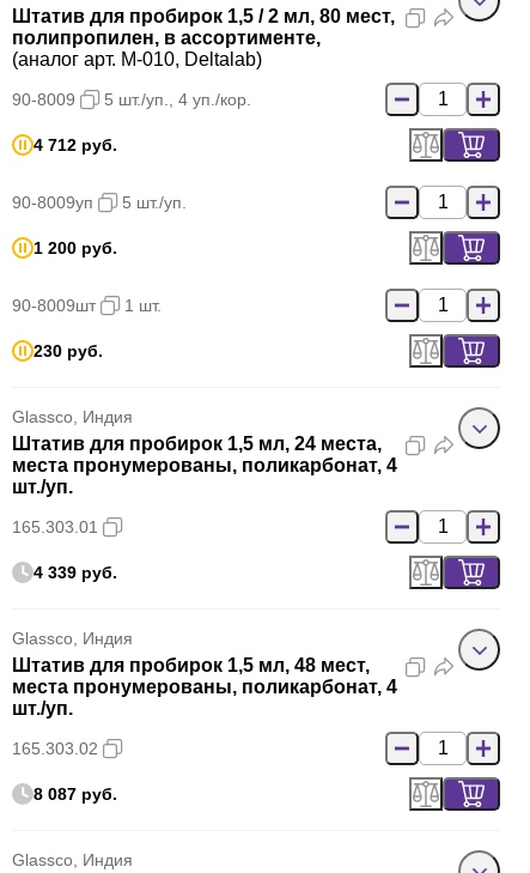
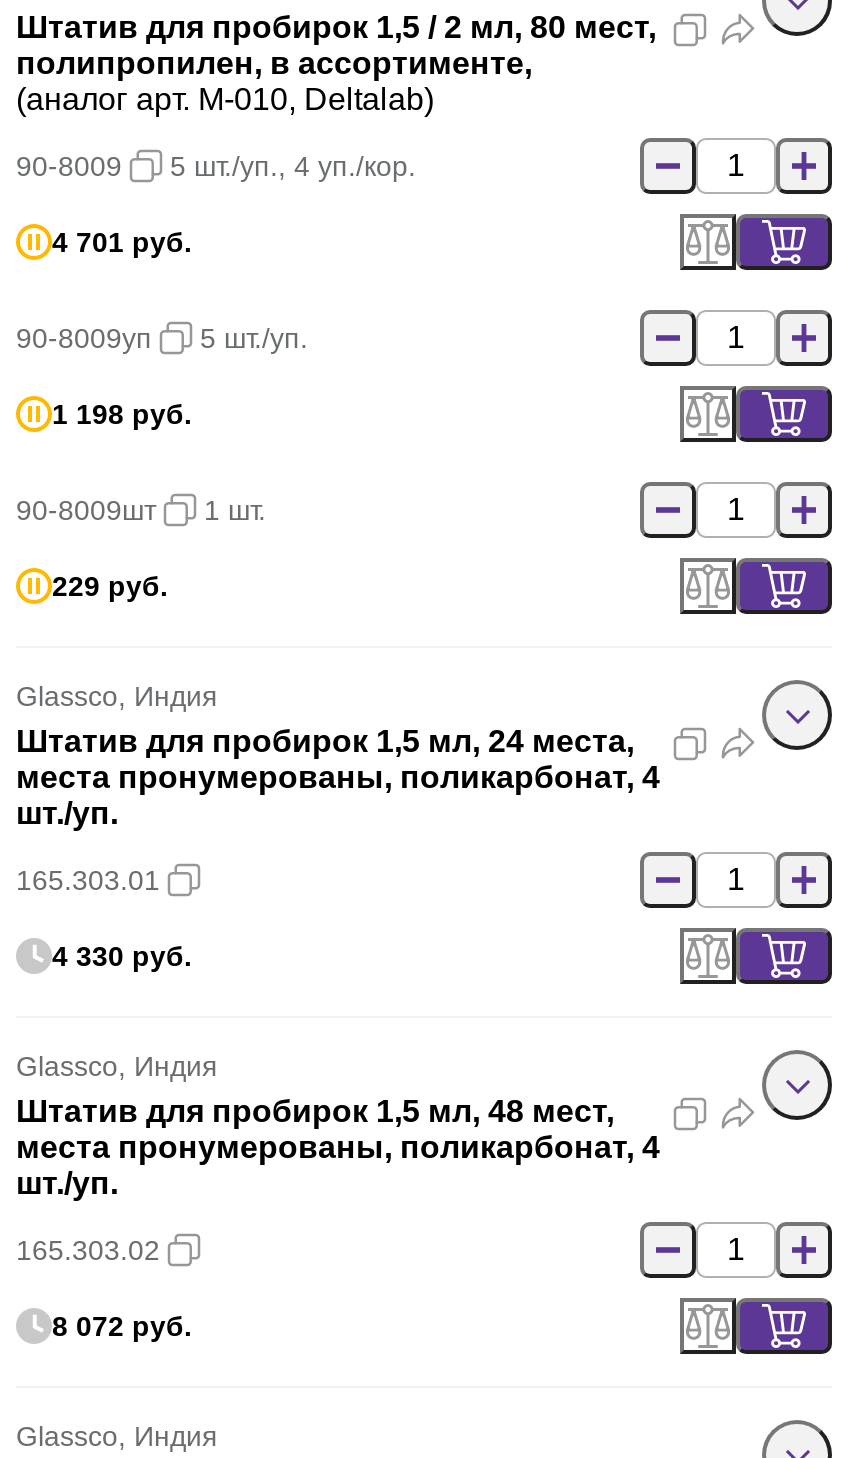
[33,135,117,154] 4 712 руб. -> [52,226,192,258] 4 701 руб.
[33,238,117,257] 1 200 руб. -> [52,398,192,430] 1 198 руб.
[33,341,103,360] 230 руб. -> [52,570,168,602] 229 руб.
[33,563,117,582] 4 339 руб. -> [52,940,192,972] 4 330 руб.
[33,784,117,804] 8 087 руб. -> [52,1310,192,1342] 8 072 руб.

